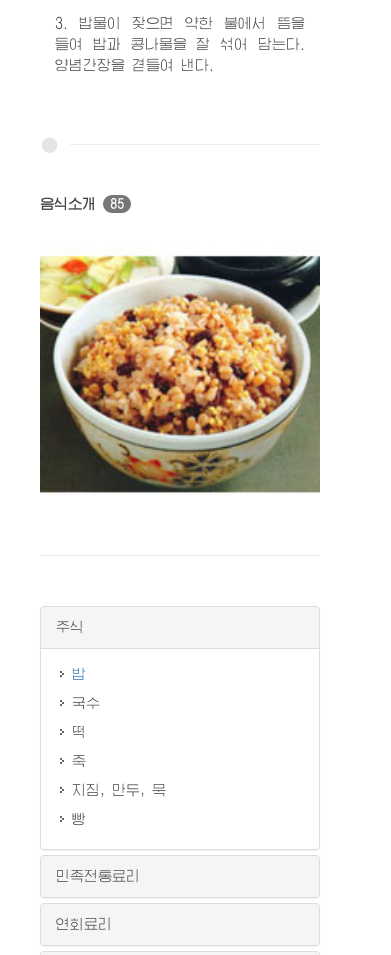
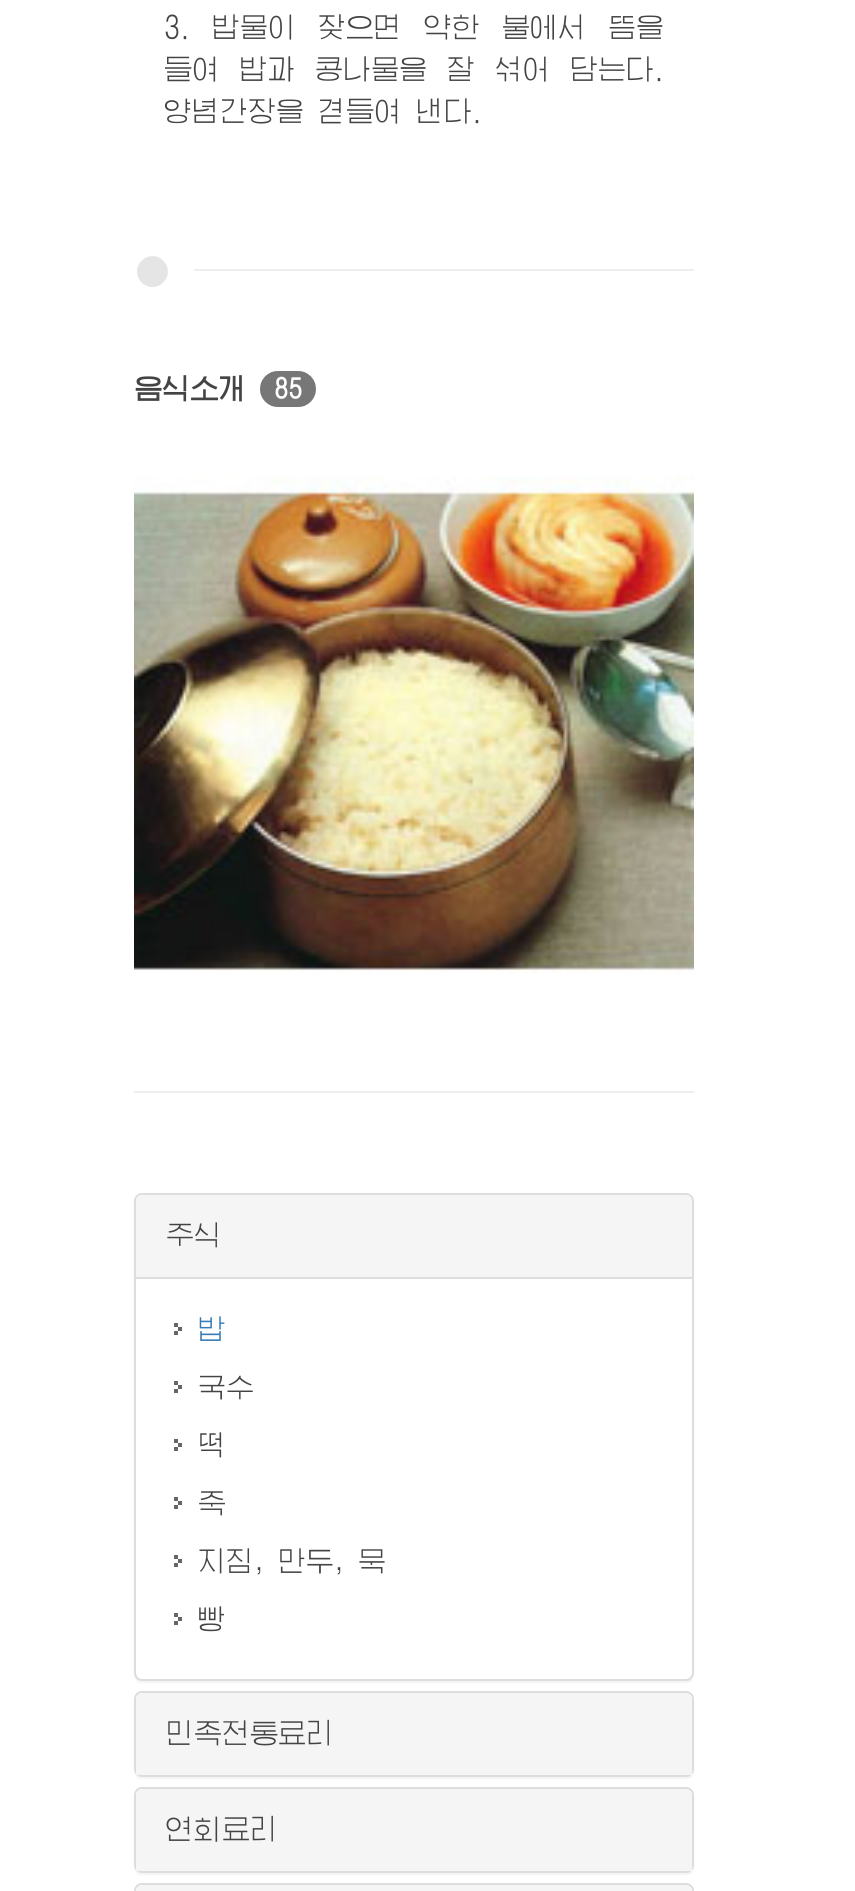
[40,255,321,494] [image] -> [134,491,696,971] [image]

